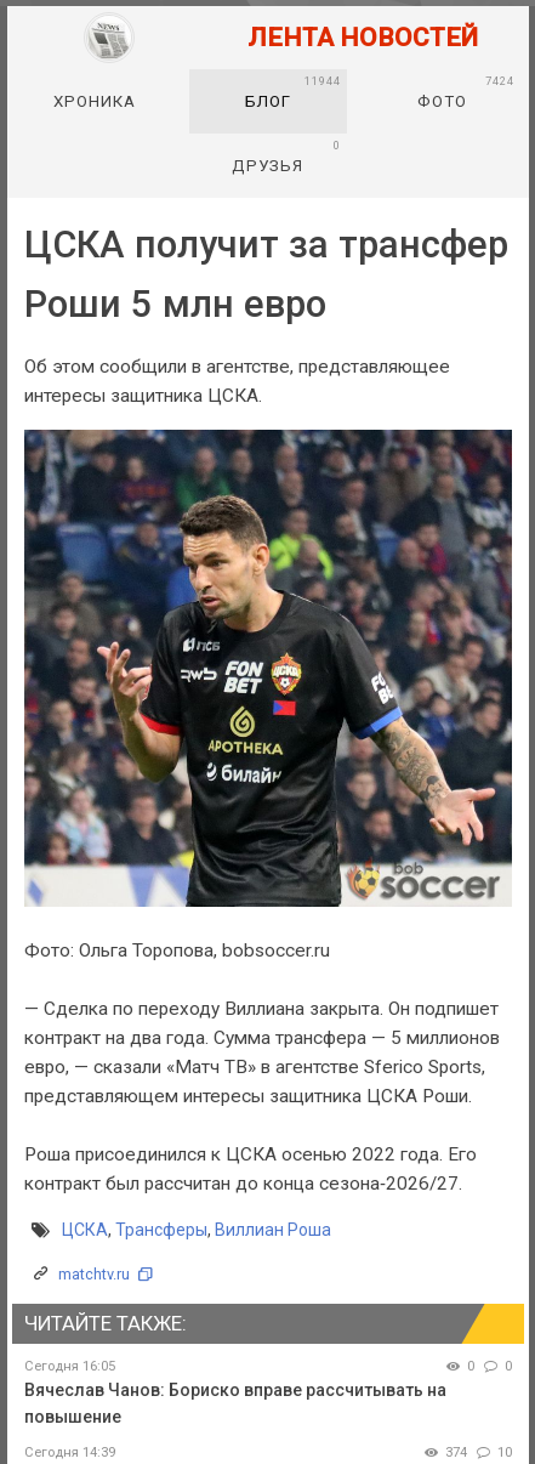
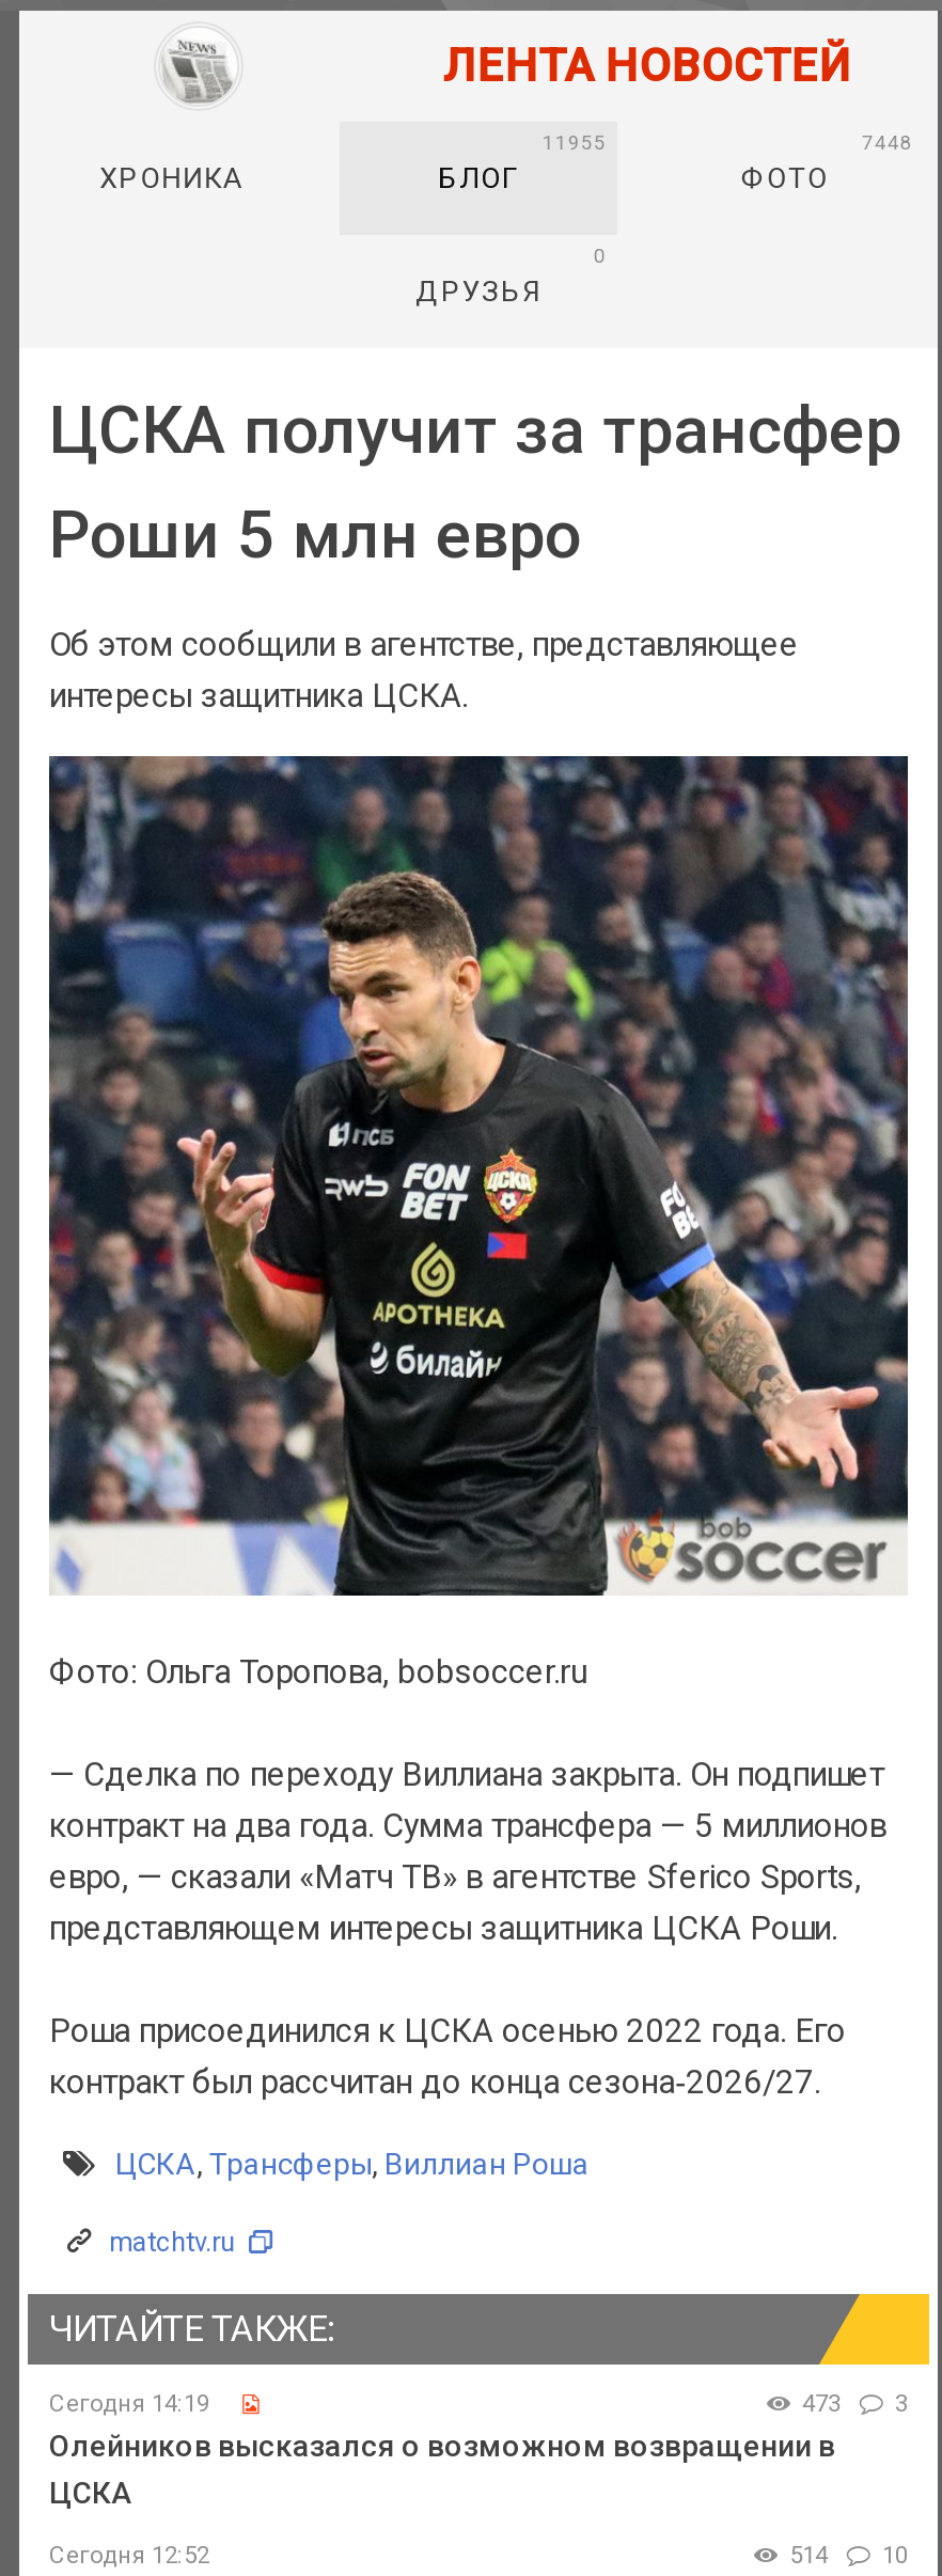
[304,74,341,87] 11944 -> [542,129,606,153] 11955
[486,74,515,87] 7424 -> [861,129,913,153] 7448
[24,1358,512,1426] Сегодня 16:05 | 0 | 0 | Вячеслав Чанов: Бориско вправе рассчитывать на | повышение -> [49,2390,908,2510] Сегодня 14:19 | 473 | 3 | Олейников высказался о возможном возвращении в | ЦСКА
[24,1444,470,1460] Сегодня 14:39 | 374 -> [49,2541,835,2569] Сегодня 12:52 | 514

